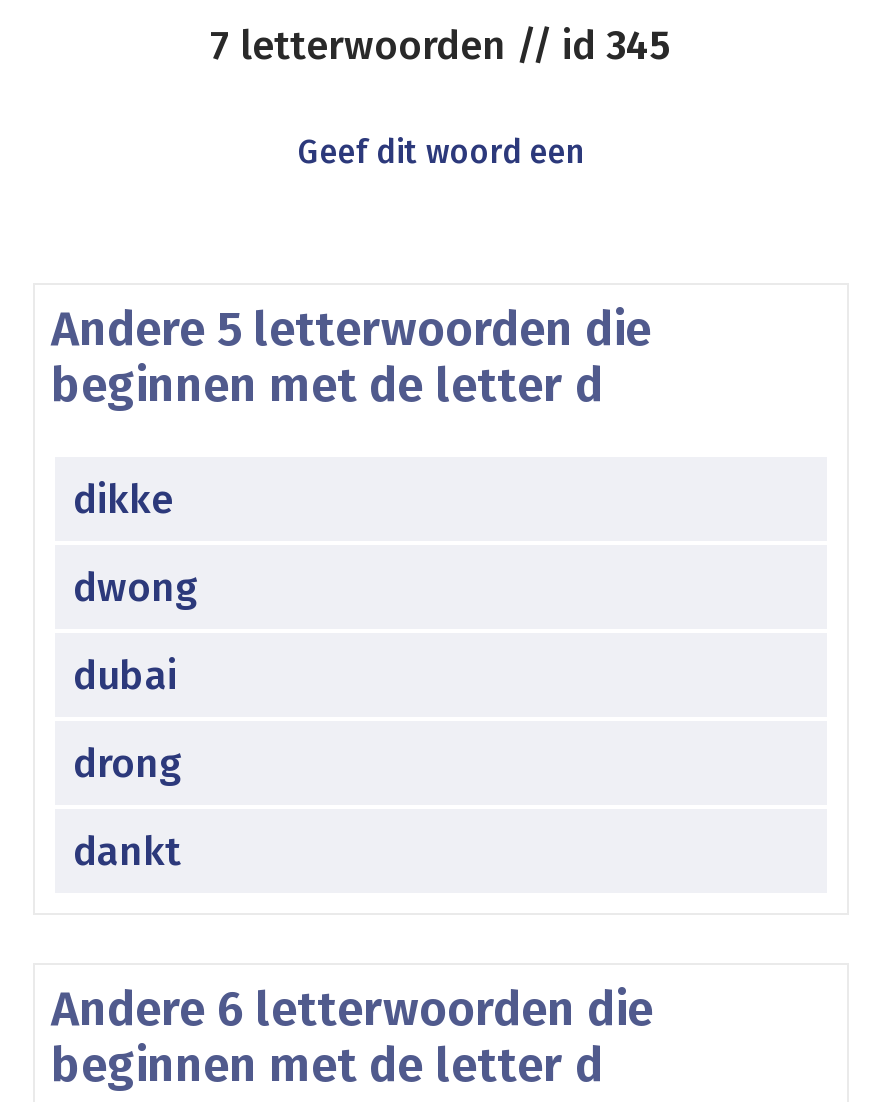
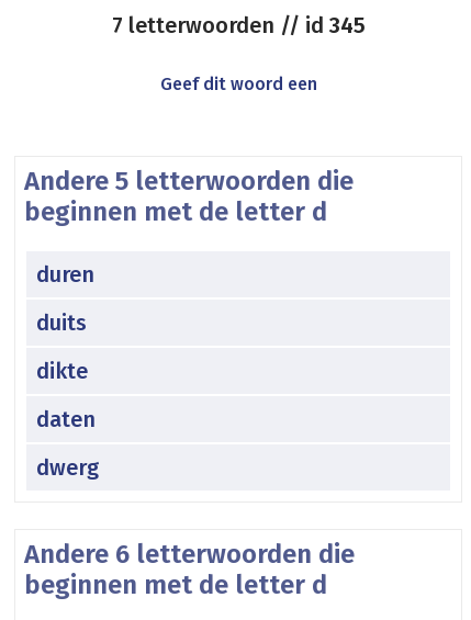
[73,475,173,523] dikke -> [36,261,94,287] duren
[73,563,197,611] dwong -> [36,309,87,336] duits
[73,651,177,699] dubai -> [36,358,88,384] dikte
[73,739,181,787] drong -> [36,406,96,432] daten
[73,827,181,875] dankt -> [36,454,99,481] dwerg

